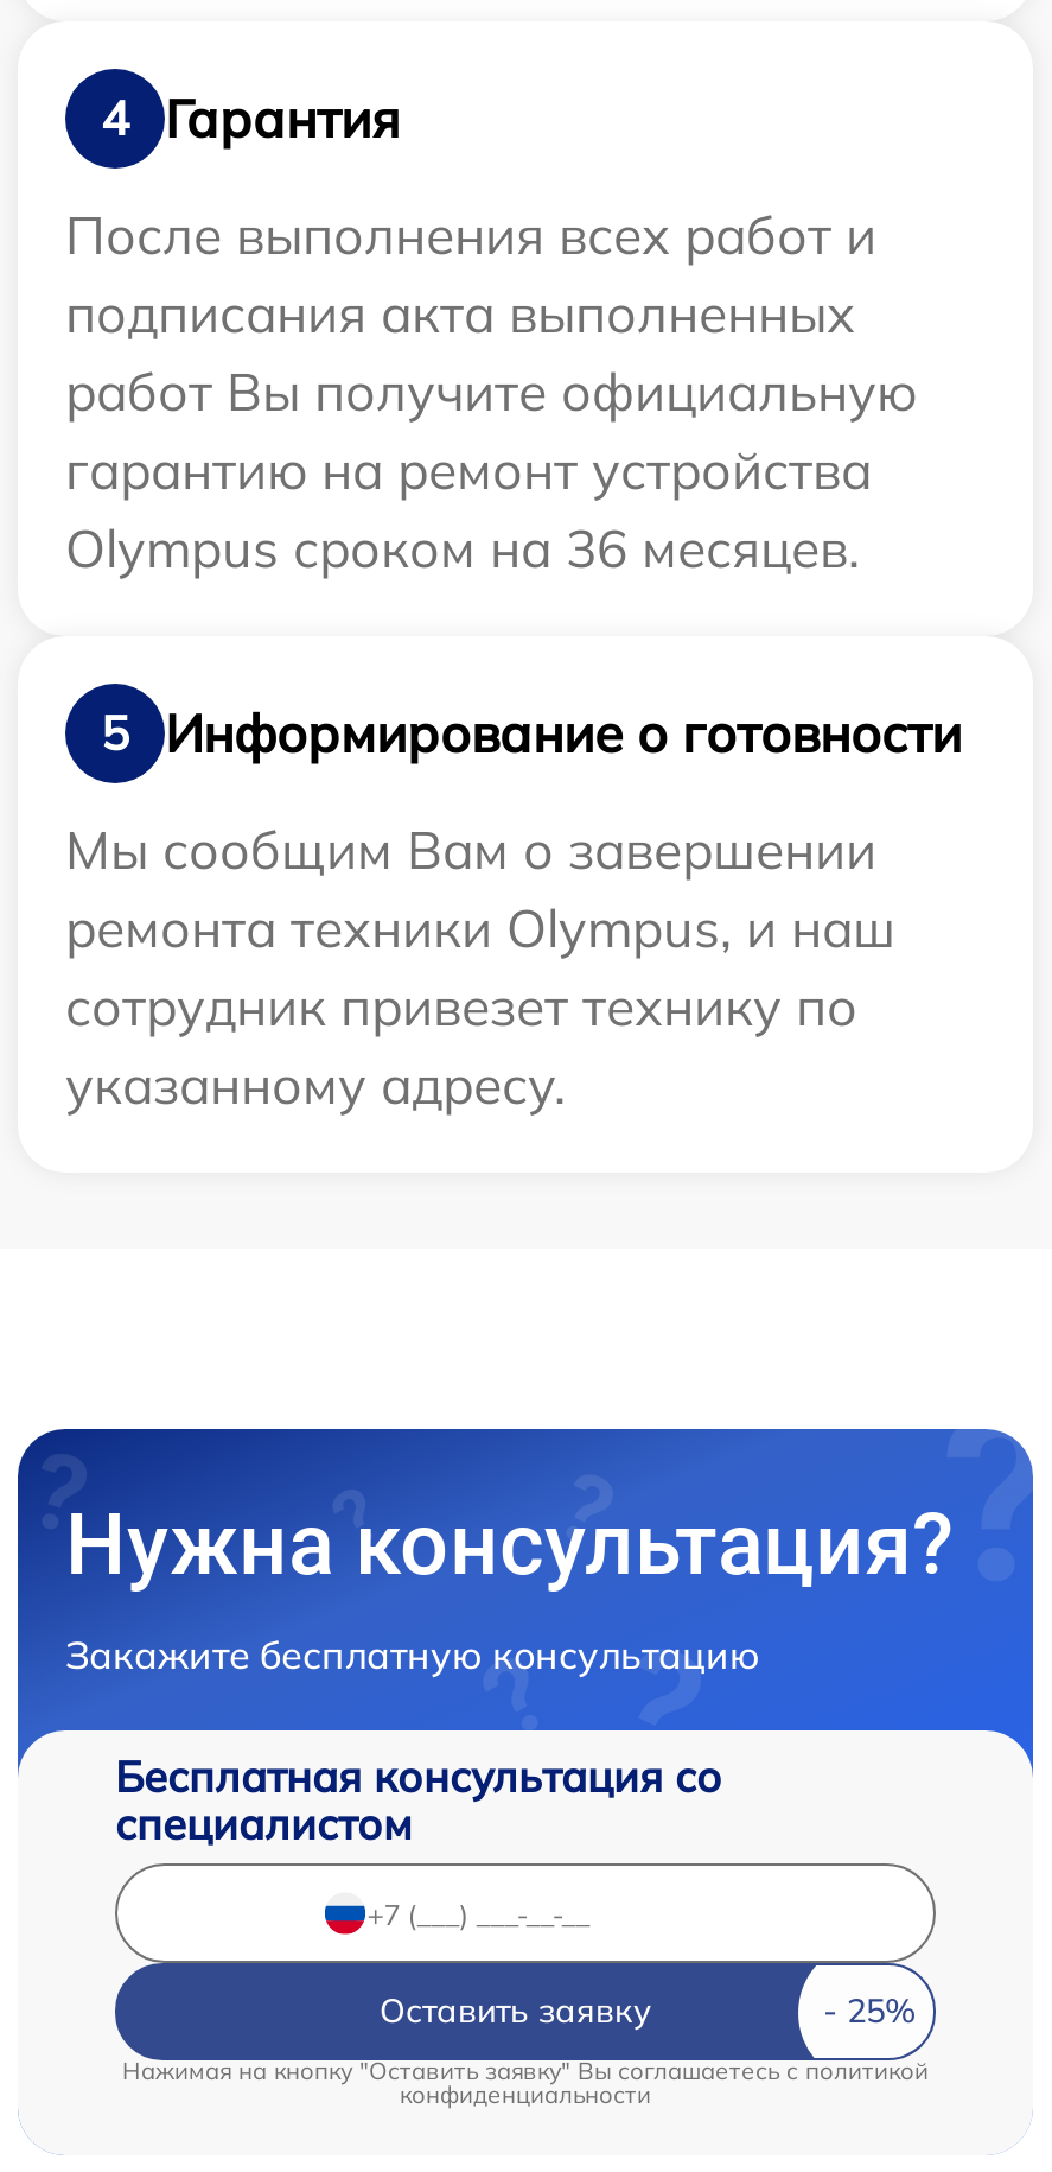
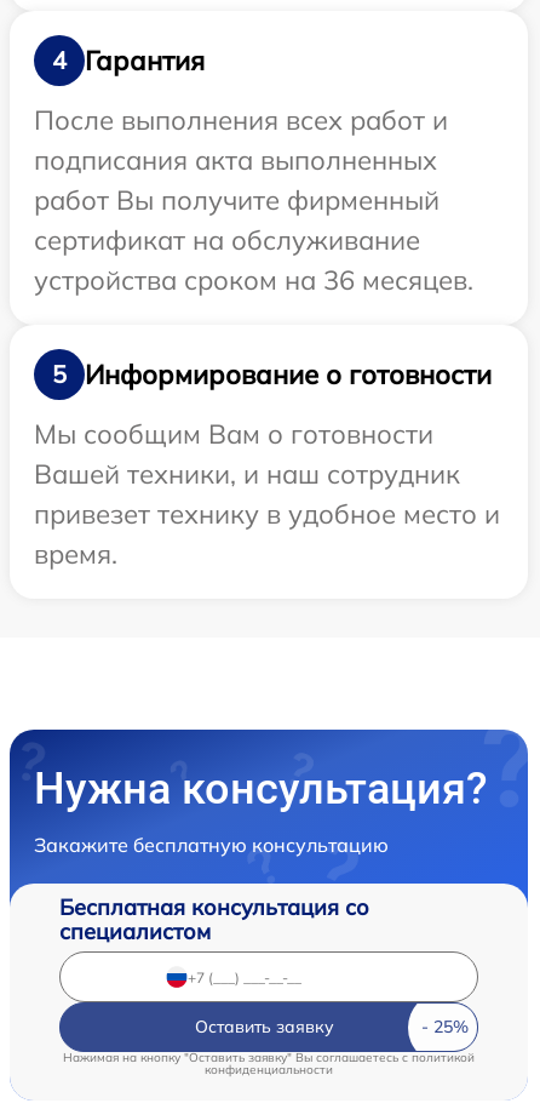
[65,359,917,582] работ Вы получите официальную | гарантию на ремонт устройства | Olympus сроком на 36 месяцев. -> [34,183,473,297] работ Вы получите фирменный | сертификат на обслуживание | устройства сроком на 36 месяцев.
[65,817,895,1119] Мы сообщим Вам о завершении | ремонта техники Olympus, и наш | сотрудник привезет технику по | указанному адресу. -> [34,417,500,571] Мы сообщим Вам о готовности | Вашей техники, и наш сотрудник | привезет технику в удобное место и | время.

